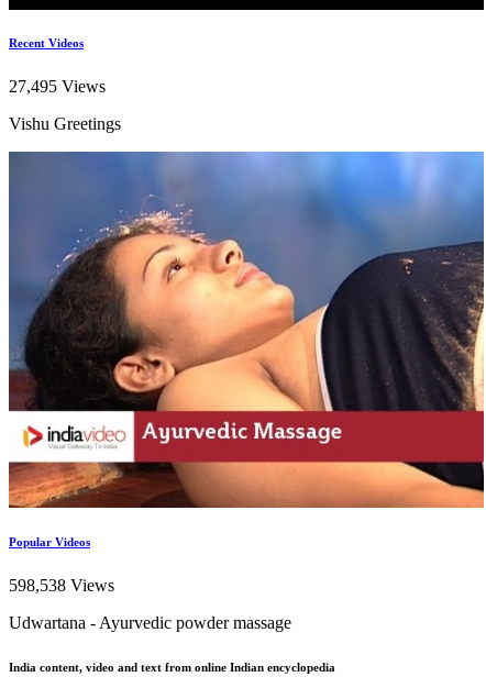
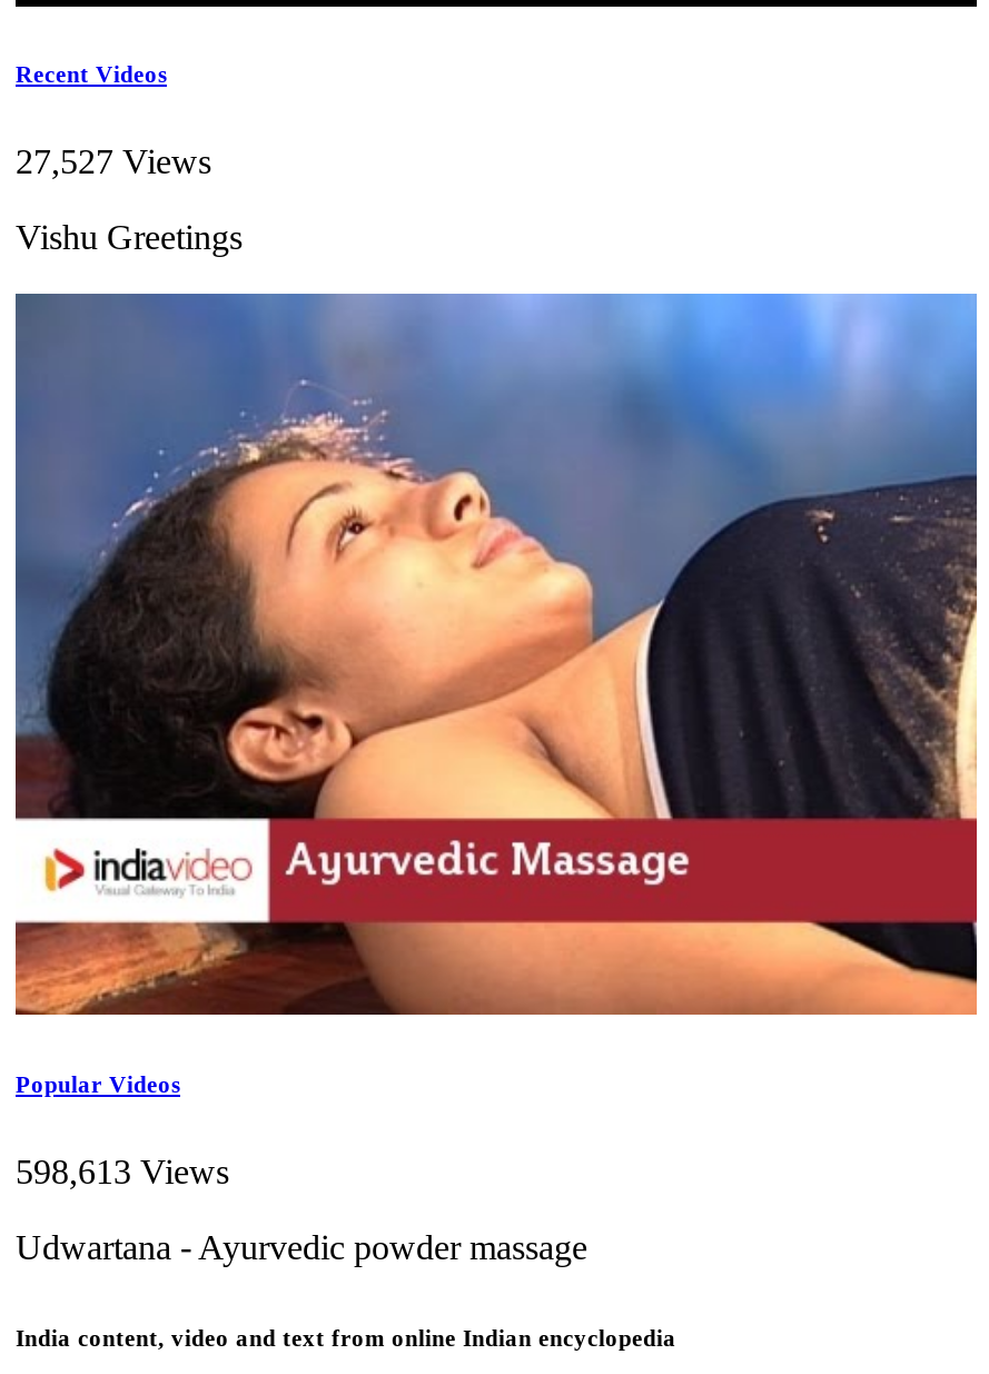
[9,77,106,96] 27,495 Views -> [16,143,211,181] 27,527 Views
[9,576,114,595] 598,538 Views -> [16,1153,229,1191] 598,613 Views

